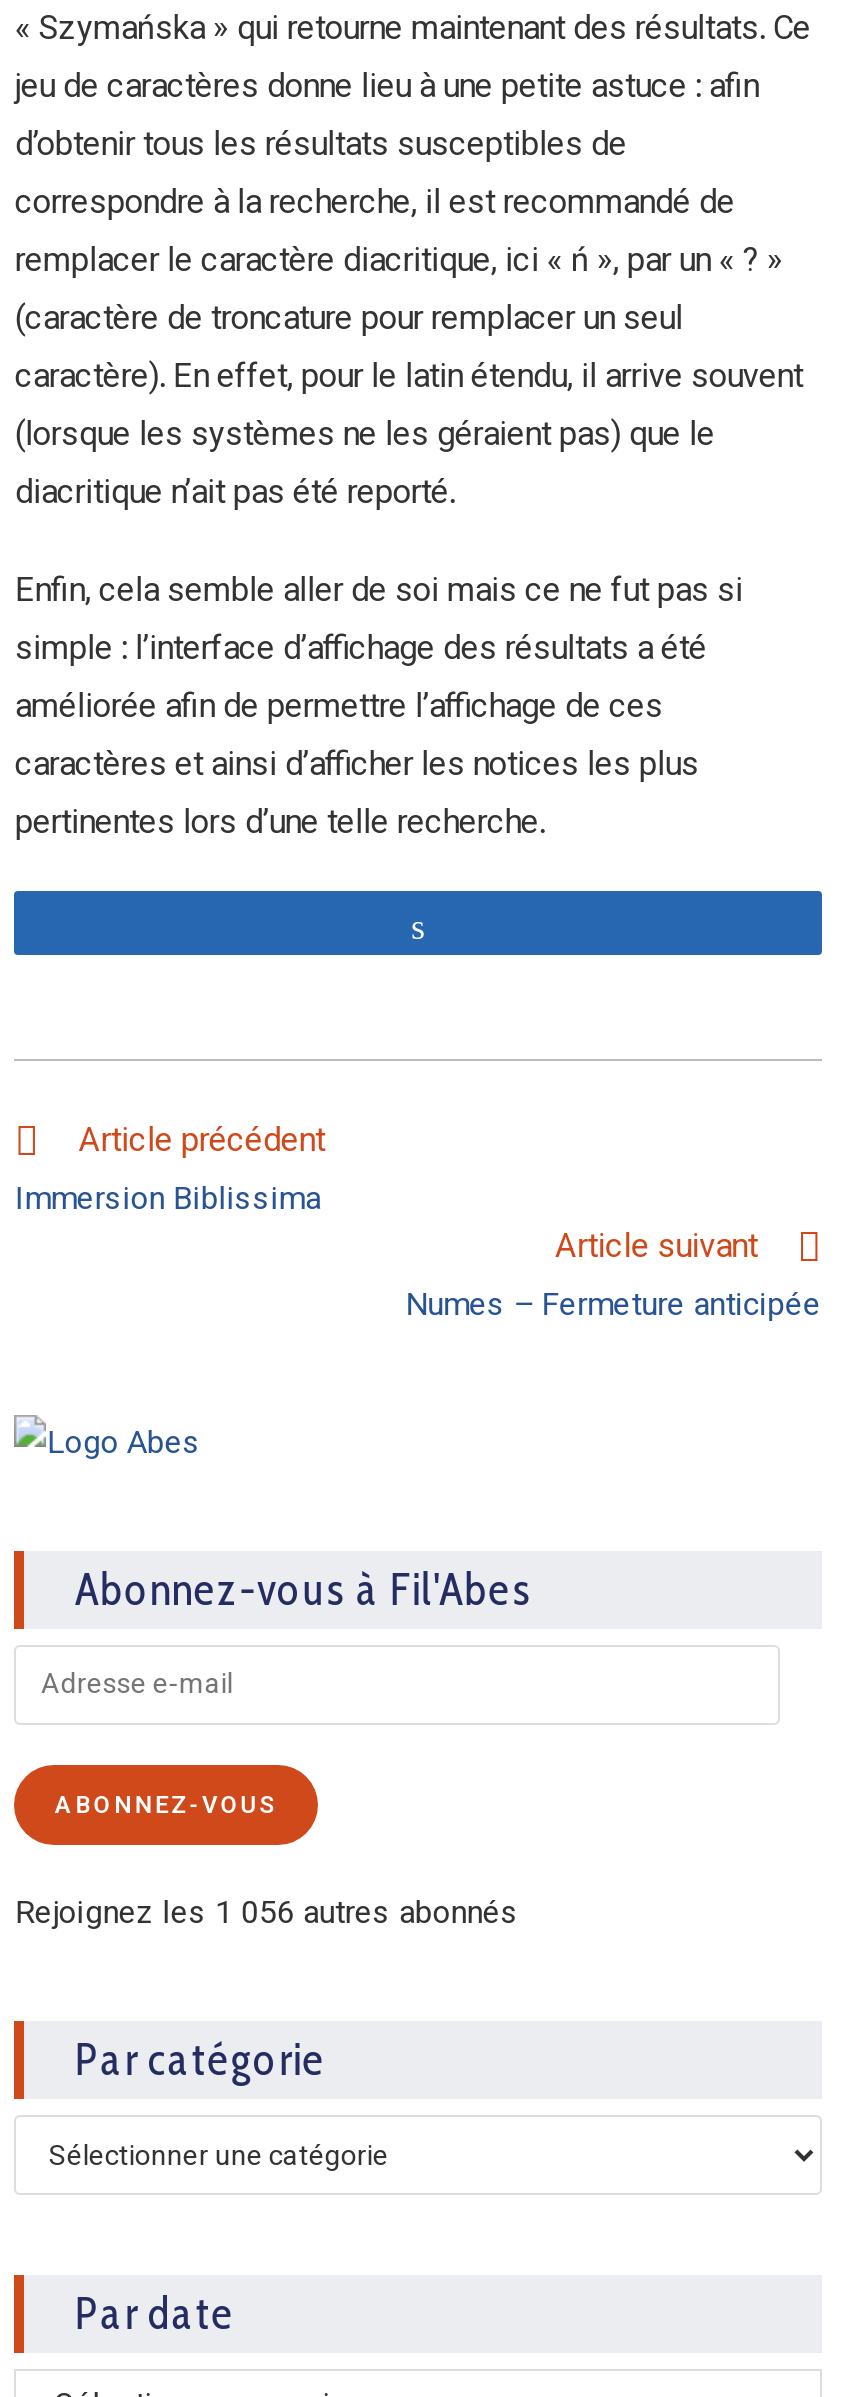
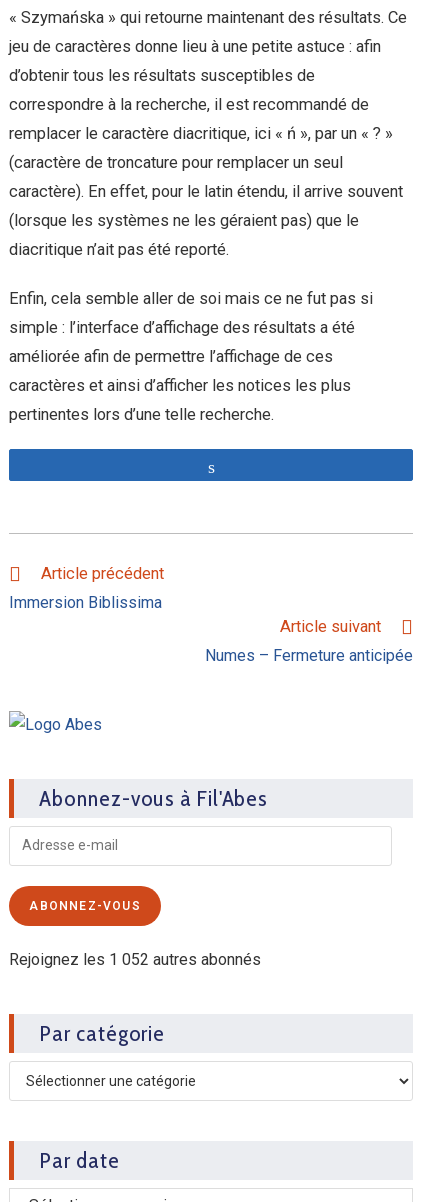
[15,1893,519,1931] Rejoignez les 1 056 autres abonnés -> [9,950,261,969] Rejoignez les 1 052 autres abonnés

